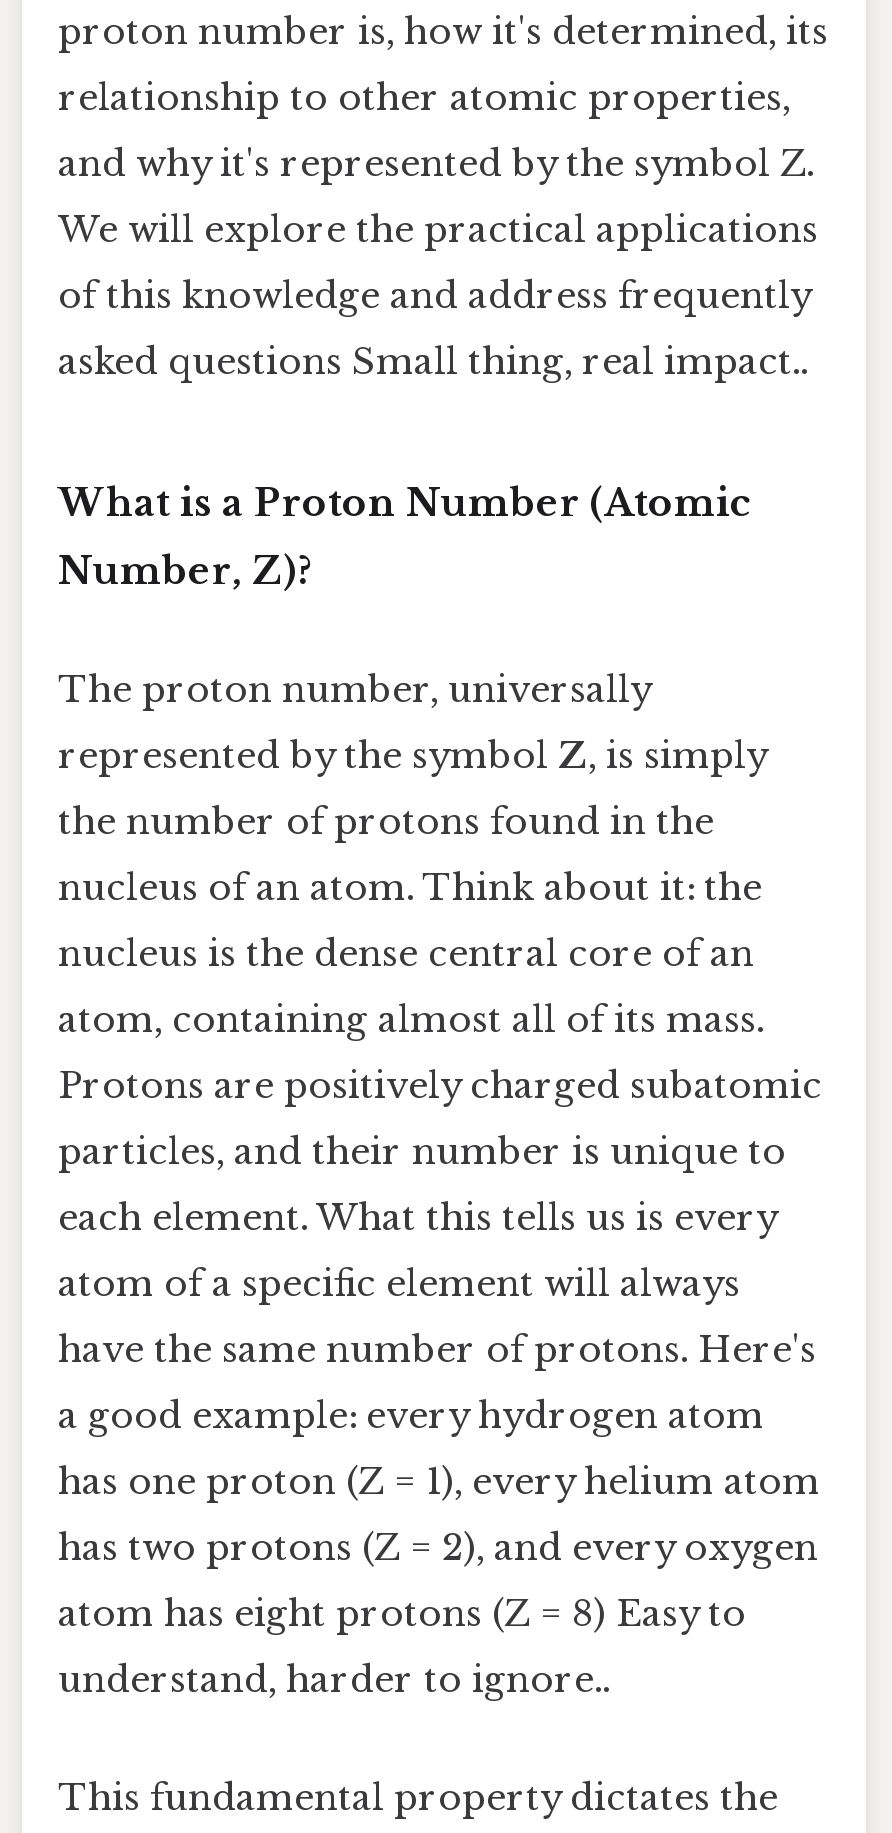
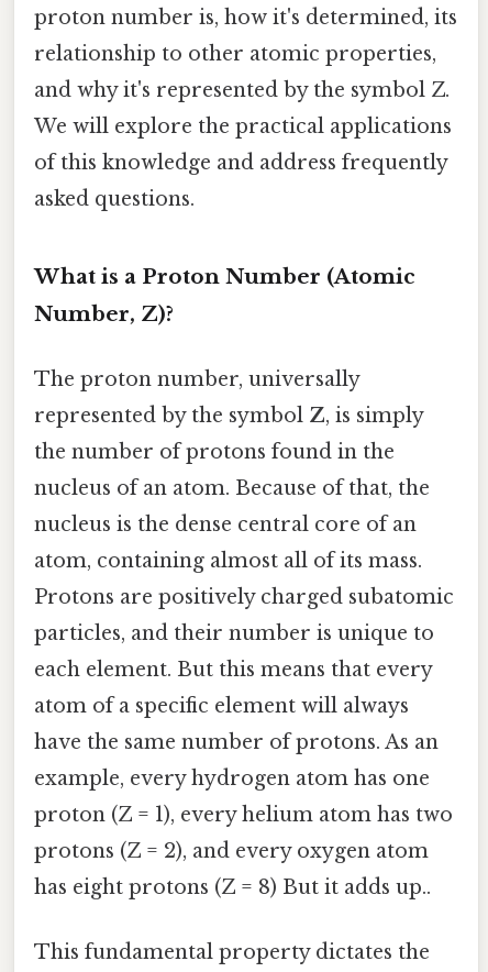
[58,340,808,384] asked questions Small thing, real impact.. -> [34,187,195,211] asked questions.
[58,866,762,910] nucleus of an atom. Think about it: the -> [34,476,430,501] nucleus of an atom. Because of that, the
[58,1196,776,1240] each element. What this tells us is every -> [34,658,432,682] each element. But this means that every
[58,1328,820,1702] have the same number of protons. Here's | a good example: every hydrogen atom | has one proton (Z = 1), every helium atom | has two protons (Z = 2), and every oxygen | atom has eight protons (Z = 8) Easy to | understand, harder to ignore.. -> [34,730,453,900] have the same number of protons. As an | example, every hydrogen atom has one | proton (Z = 1), every helium atom has two | protons (Z = 2), and every oxygen atom | has eight protons (Z = 8) But it adds up..

